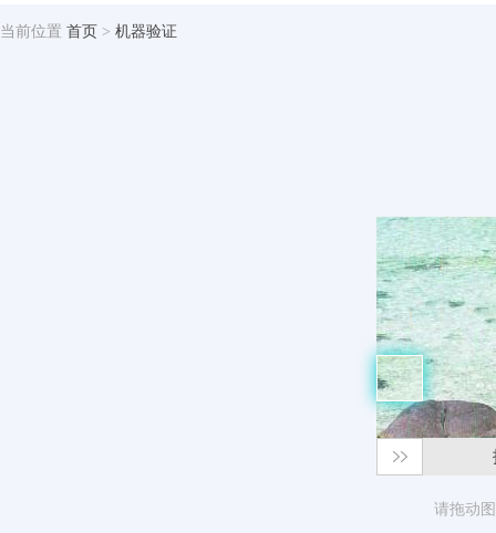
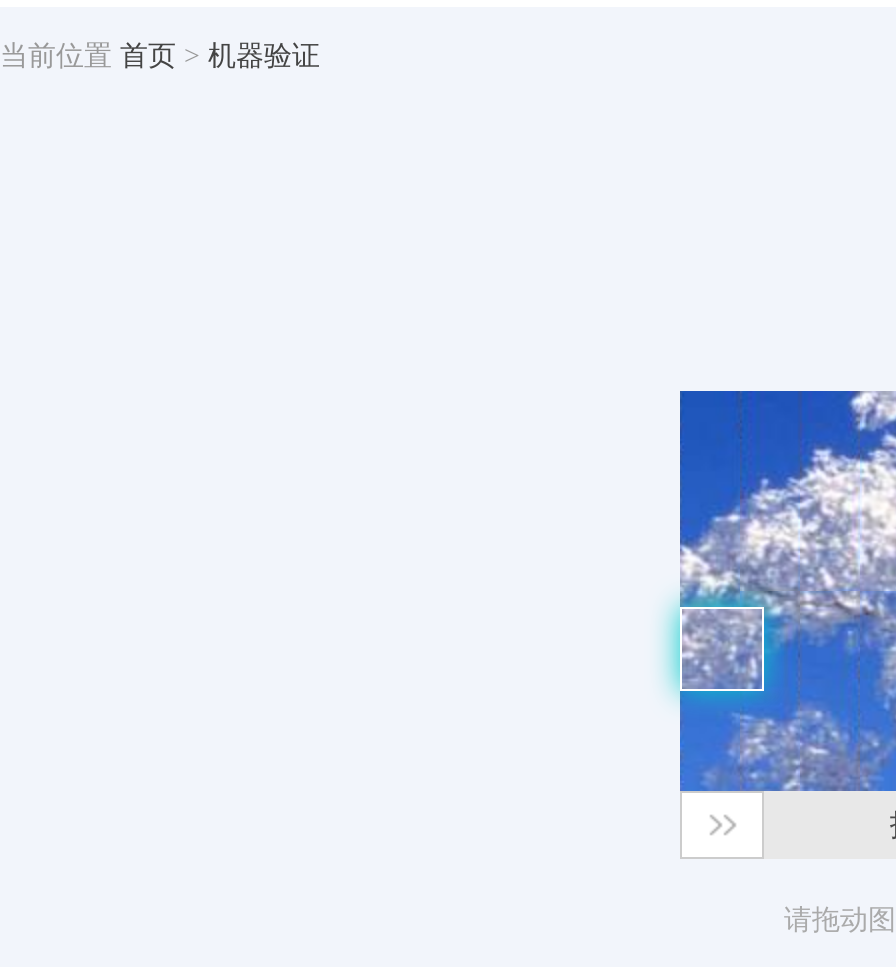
[365,217,493,439] [image] -> [664,389,890,793] [image]

